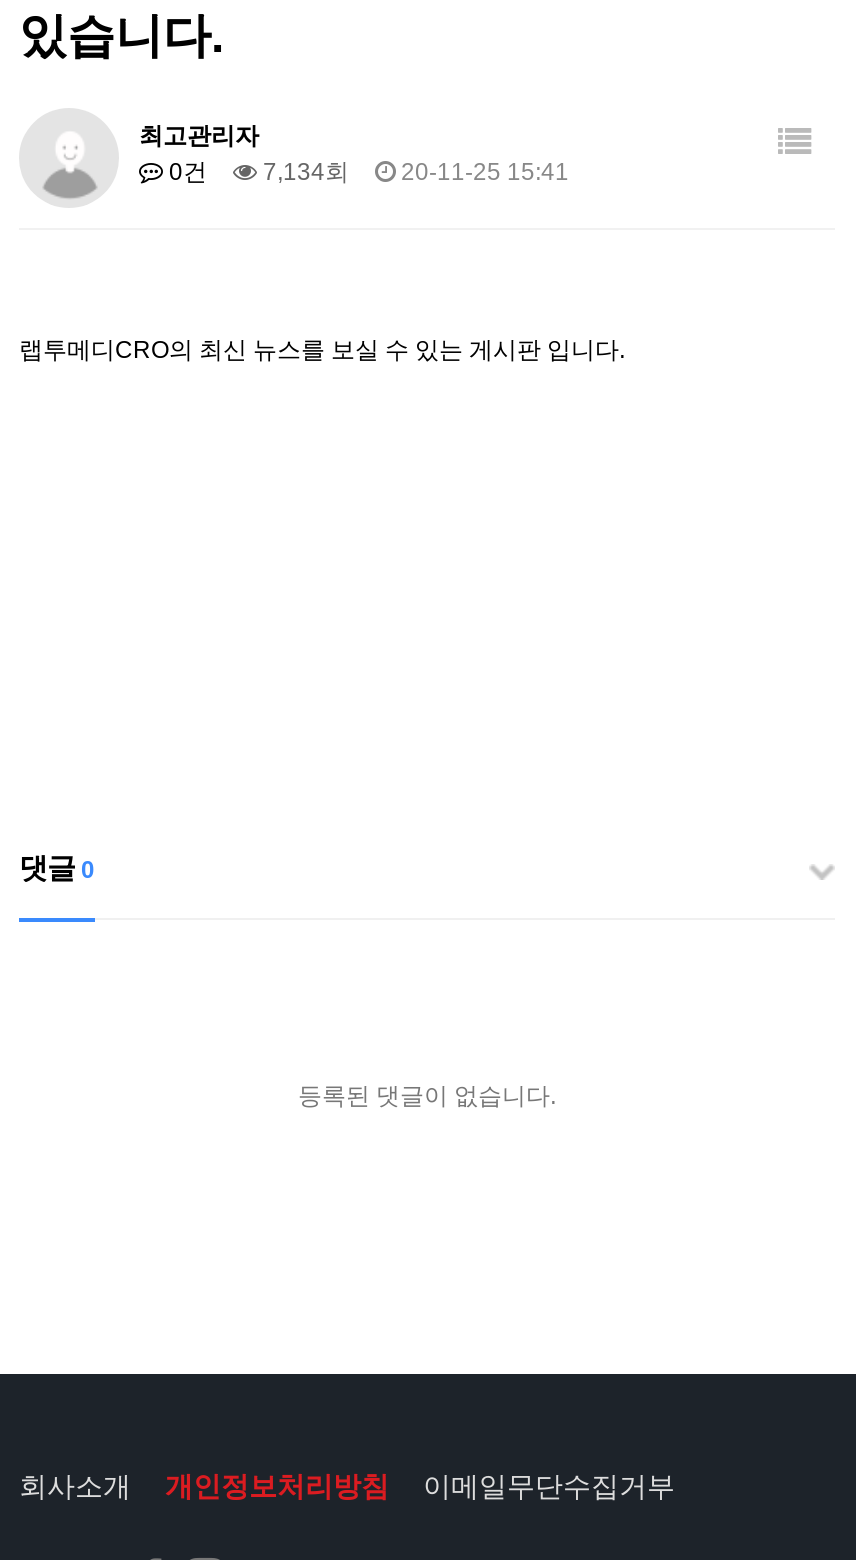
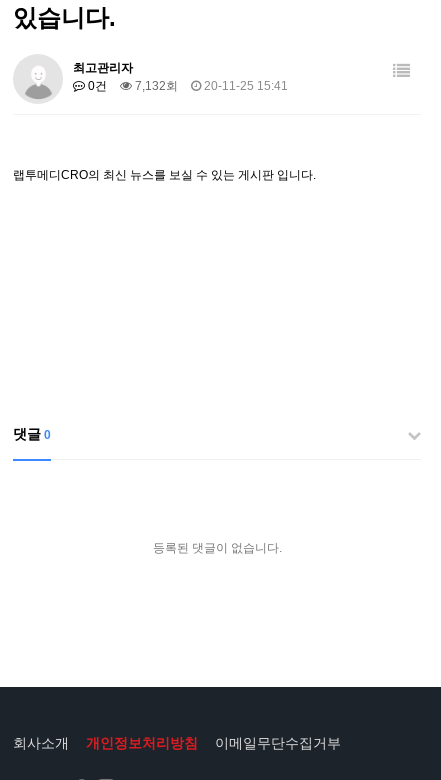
[163,158,569,186] 0건 7,134회 20-11-25 15:41 -> [85,79,288,93] 0건 7,132회 20-11-25 15:41

